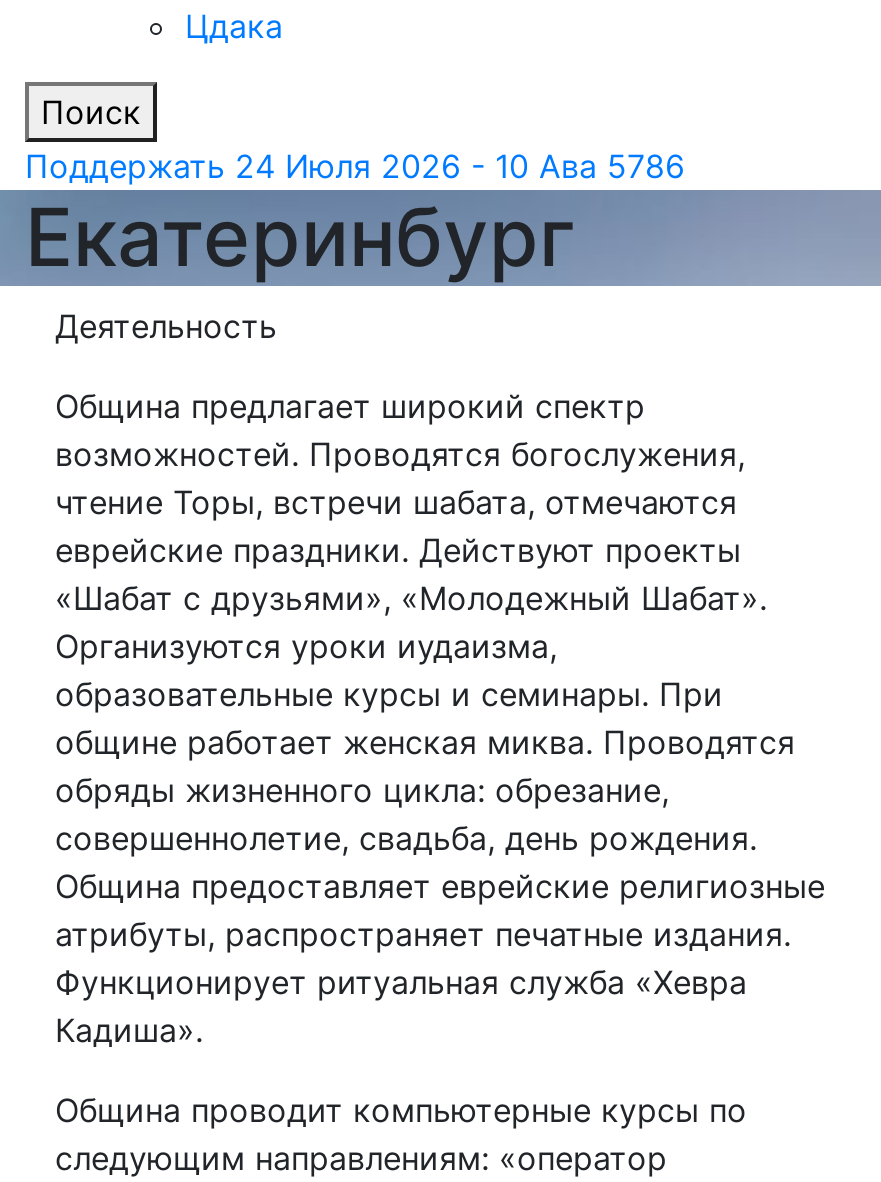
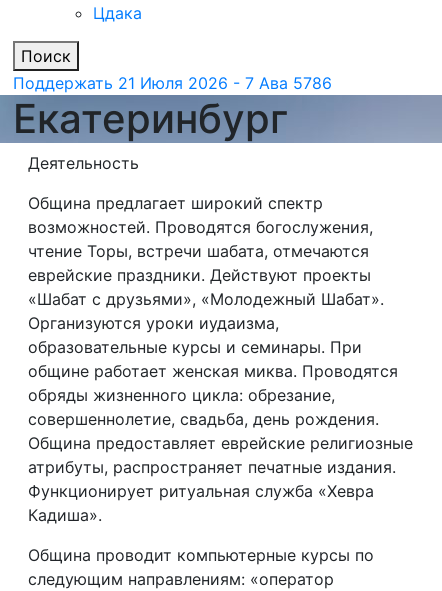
[25,146,685,186] Поддержать 24 Июля 2026 - 10 Ава 5786 -> [13,73,332,93] Поддержать 21 Июля 2026 - 7 Ава 5786

